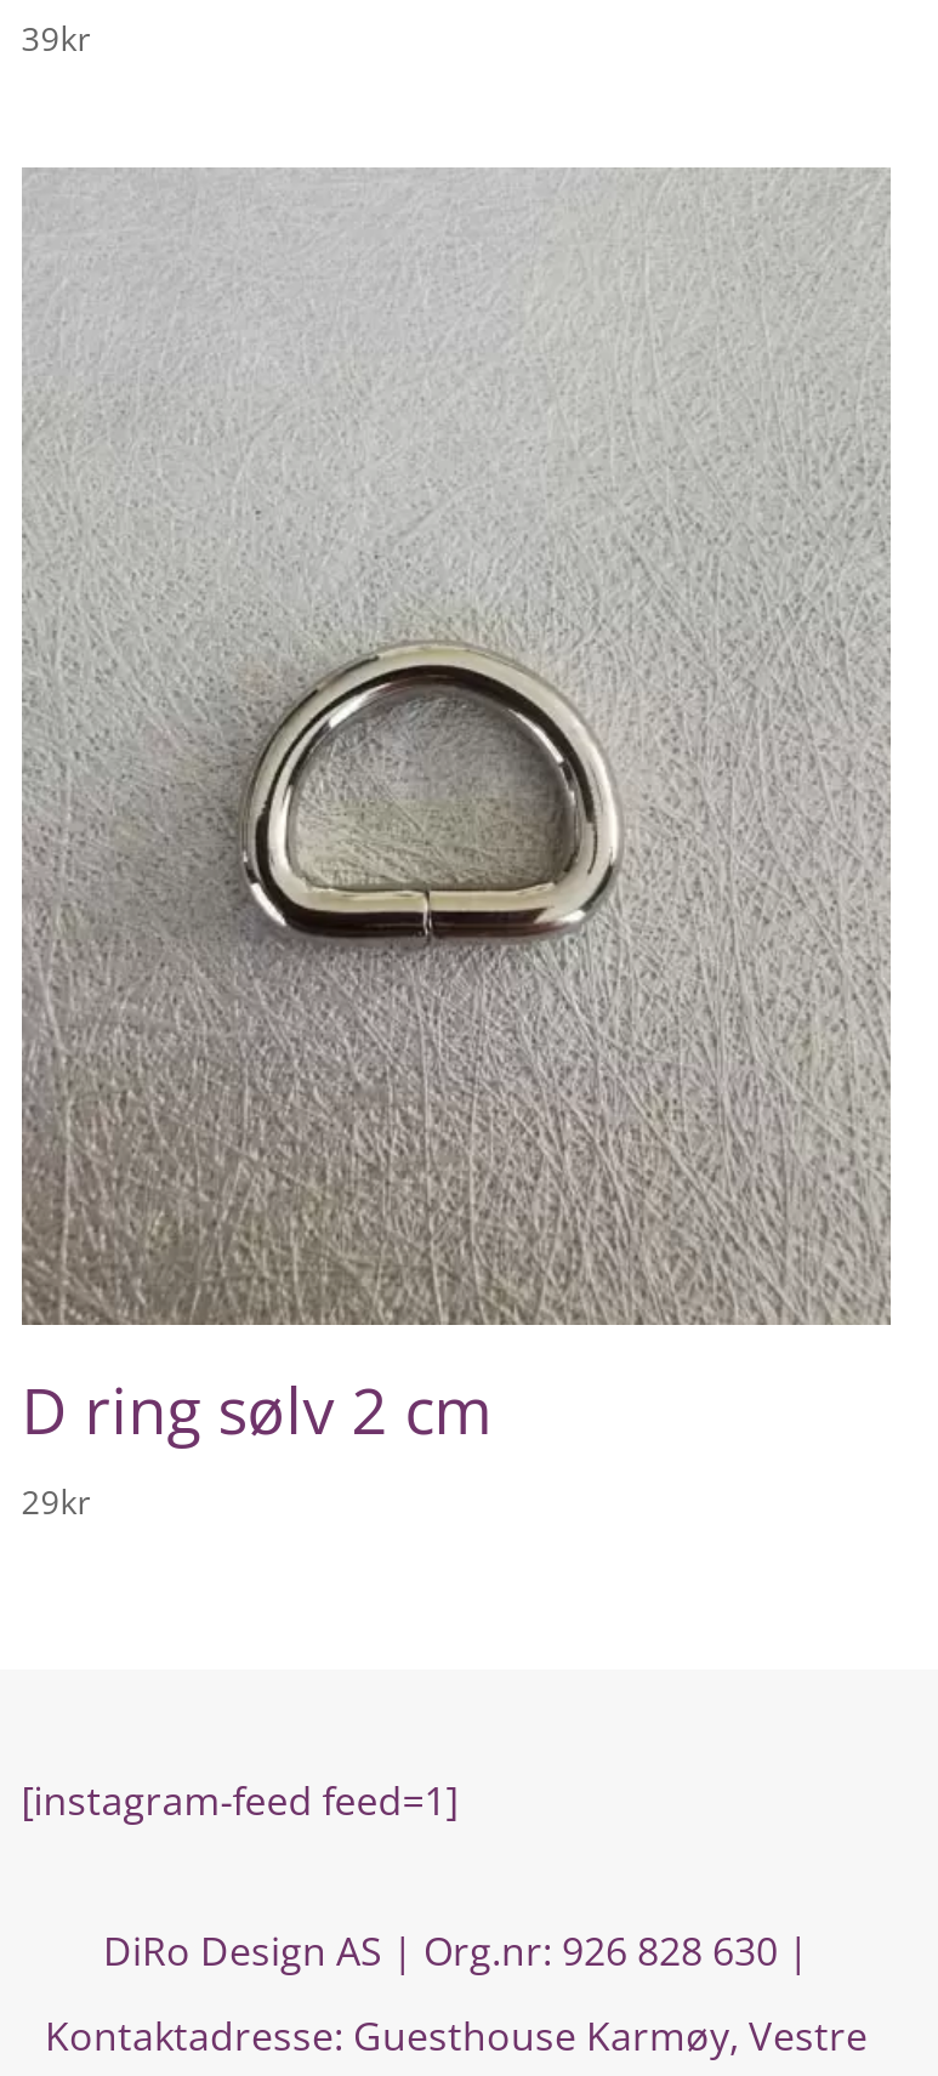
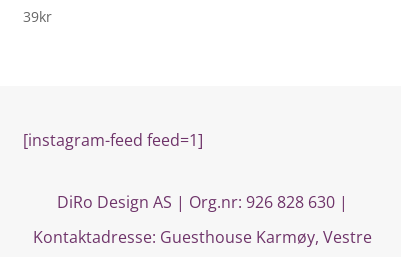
[19,165,893,1525] [image] | D ring sølv 2 cm | 29kr -> none

